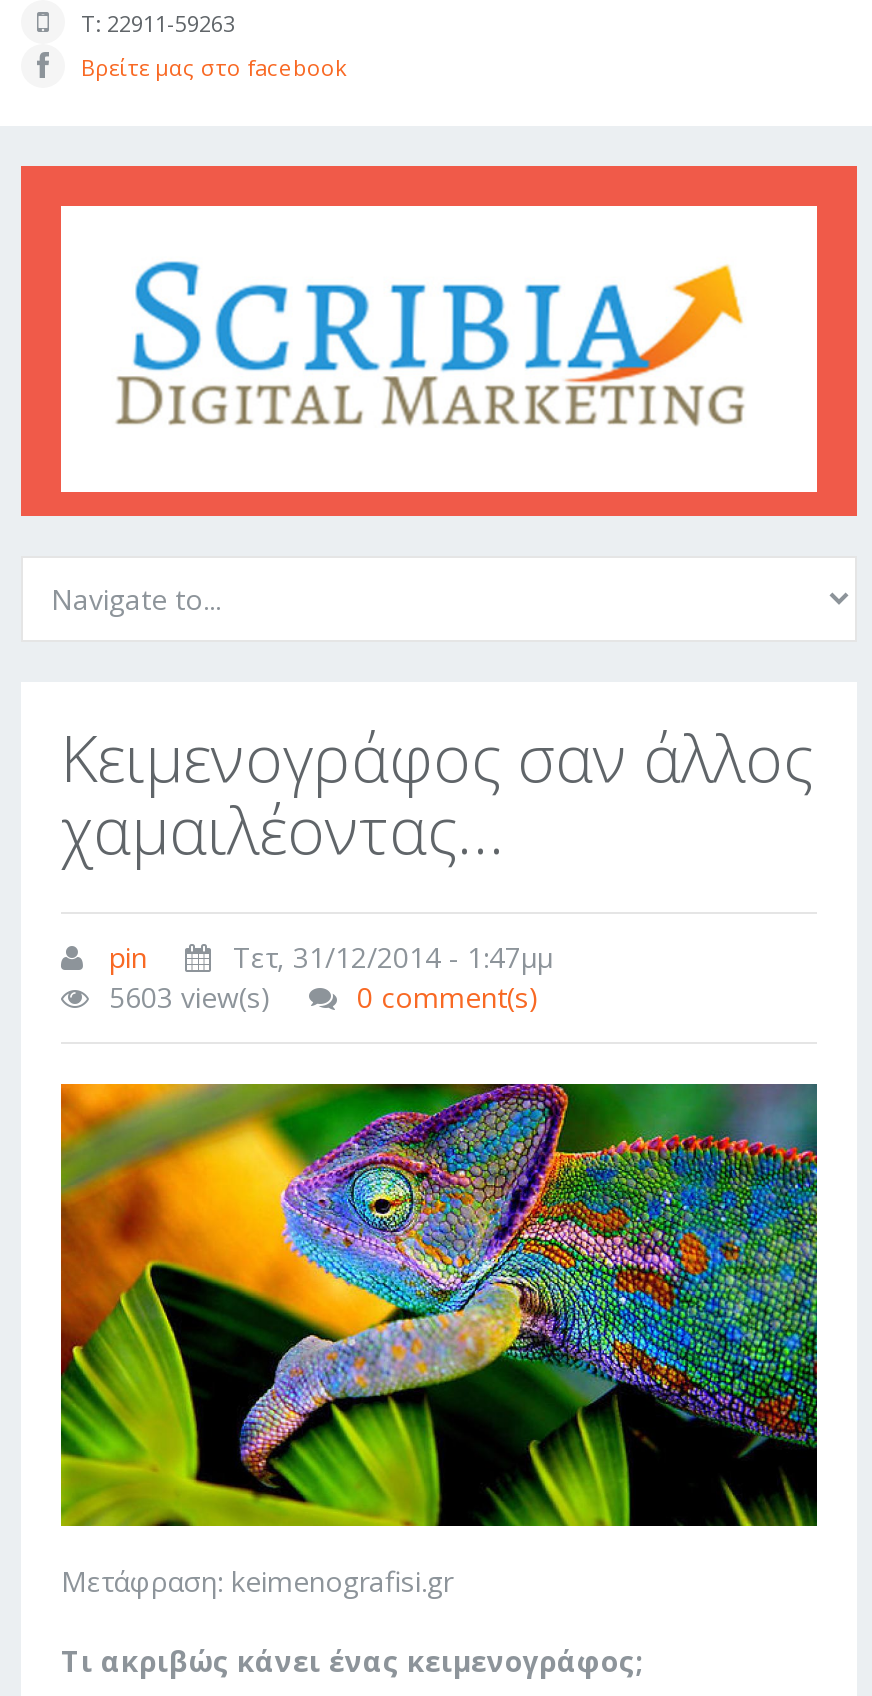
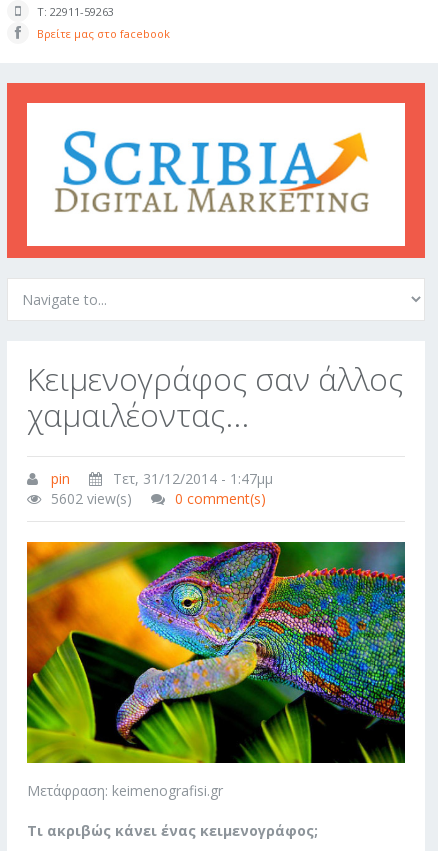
[101,978,271,1016] 5603 view(s) -> [47,489,132,508] 5602 view(s)

